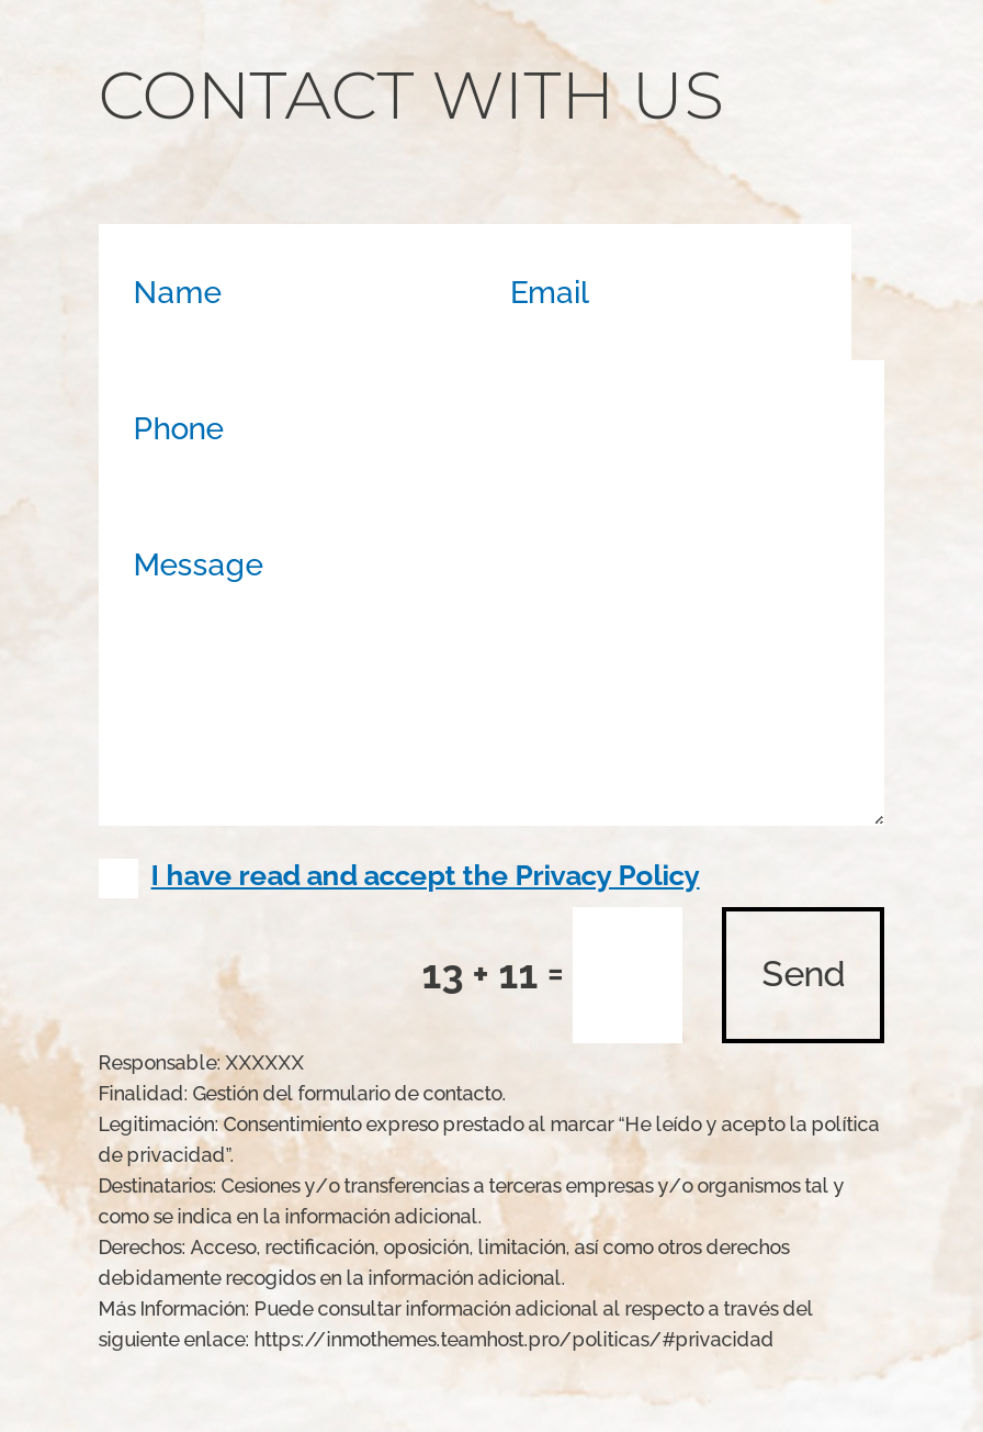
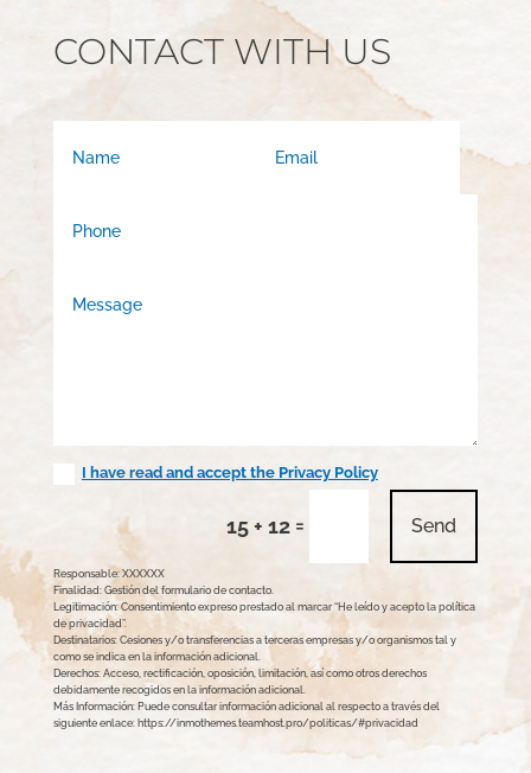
[422,948,573,997] 13 + 11 = -> [227,512,310,538] 15 + 12 =

